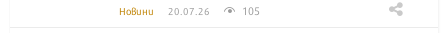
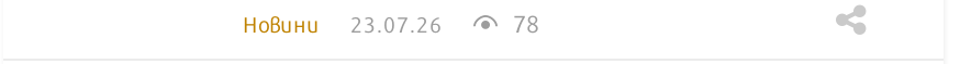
[168,2,260,18] 20.07.26 | 105 -> [350,5,539,40] 23.07.26 | 78

